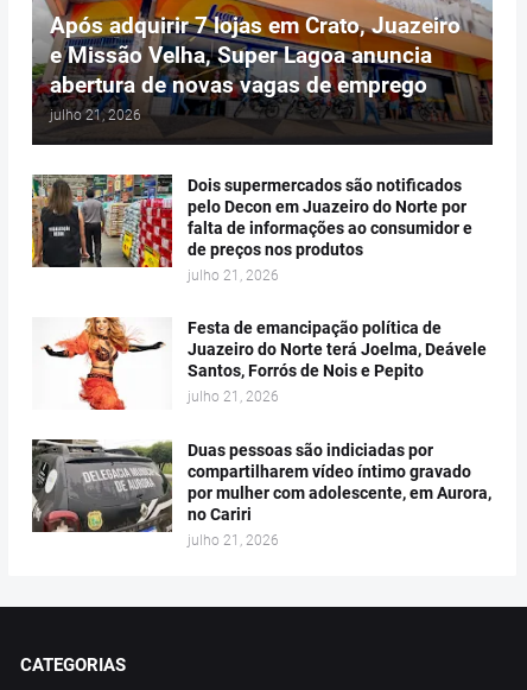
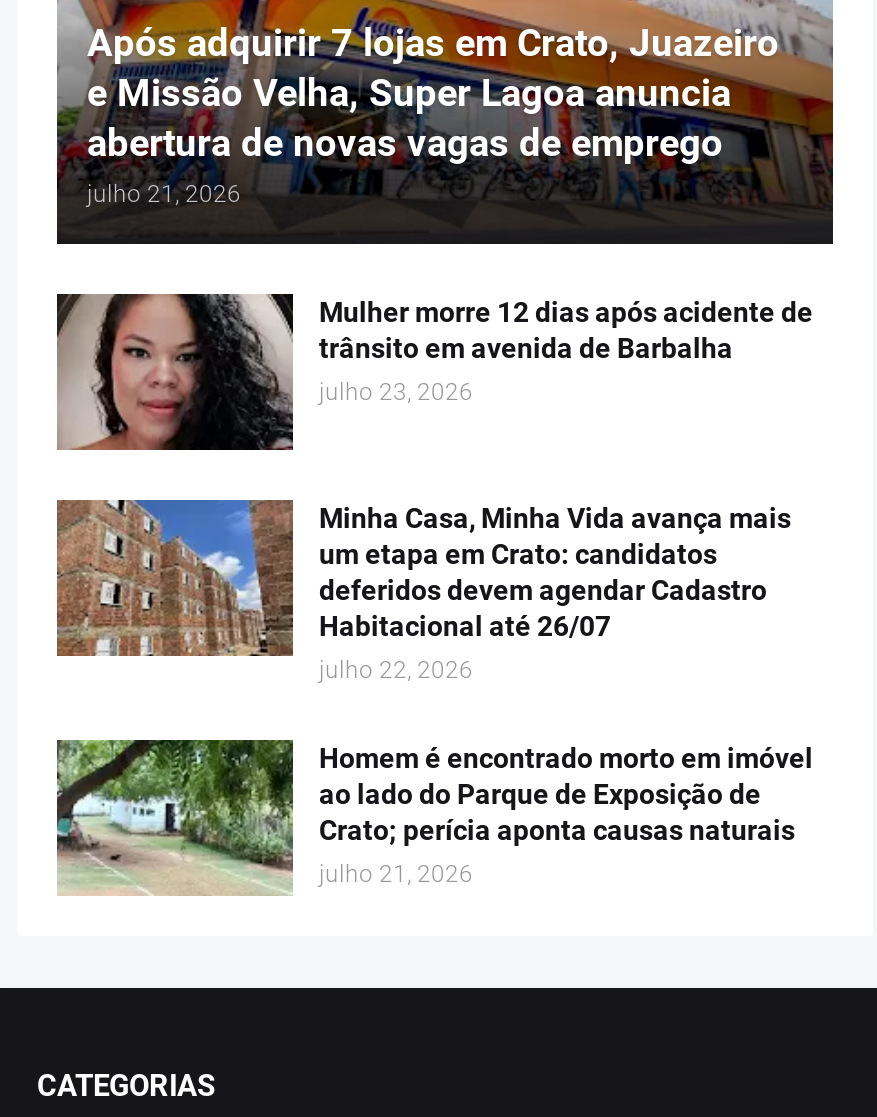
[31,173,472,284] [image] | Dois supermercados são notificados | pelo Decon em Juazeiro do Norte por | falta de informações ao consumidor e | de preços nos produtos | julho 21, 2026 -> [55,292,813,452] [image] | Mulher morre 12 dias após acidente de | trânsito em avenida de Barbalha | julho 23, 2026
[32,316,487,410] [image] | Festa de emancipação política de | Juazeiro do Norte terá Joelma, Deávele | Santos, Forrós de Nois e Pepito | julho 21, 2026 -> [55,498,791,684] [image] | Minha Casa, Minha Vida avança mais | um etapa em Crato: candidatos | deferidos devem agendar Cadastro | Habitacional até 26/07 | julho 22, 2026
[32,438,491,551] [image] | Duas pessoas são indiciadas por | compartilharem vídeo íntimo gravado | por mulher com adolescente, em Aurora, | no Cariri -> [57,738,813,896] [image] | Homem é encontrado morto em imóvel | ao lado do Parque de Exposição de | Crato; perícia aponta causas naturais

